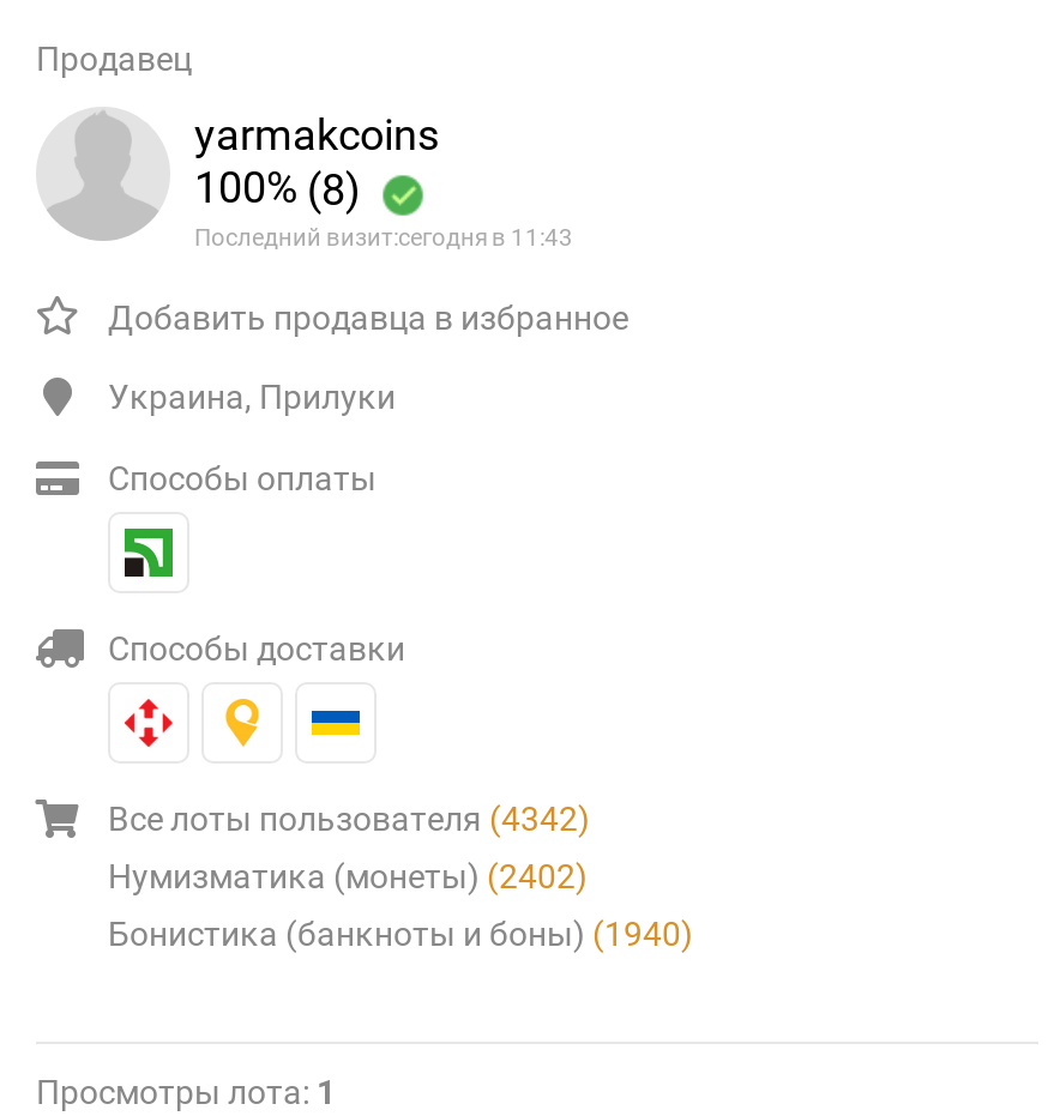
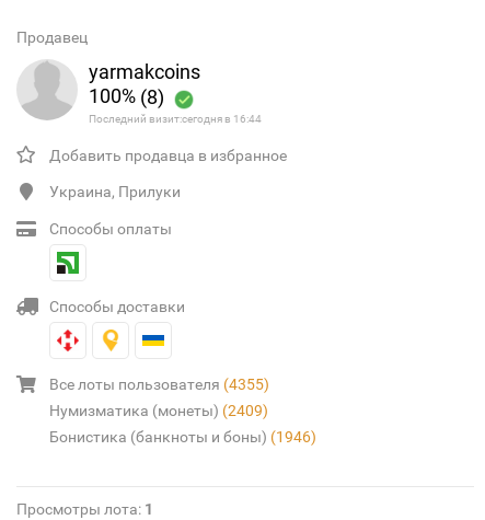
[194,224,573,250] Последний визит:сегодня в 11:43 -> [89,113,262,125] Последний визит:сегодня в 16:44
[108,799,590,838] Все лоты пользователя (4342) -> [49,375,269,393] Все лоты пользователя (4355)
[108,857,588,895] Нумизматика (монеты) (2402) -> [49,402,268,419] Нумизматика (монеты) (2409)
[108,914,693,953] Бонистика (банкноты и боны) (1940) -> [49,428,316,445] Бонистика (банкноты и боны) (1946)

